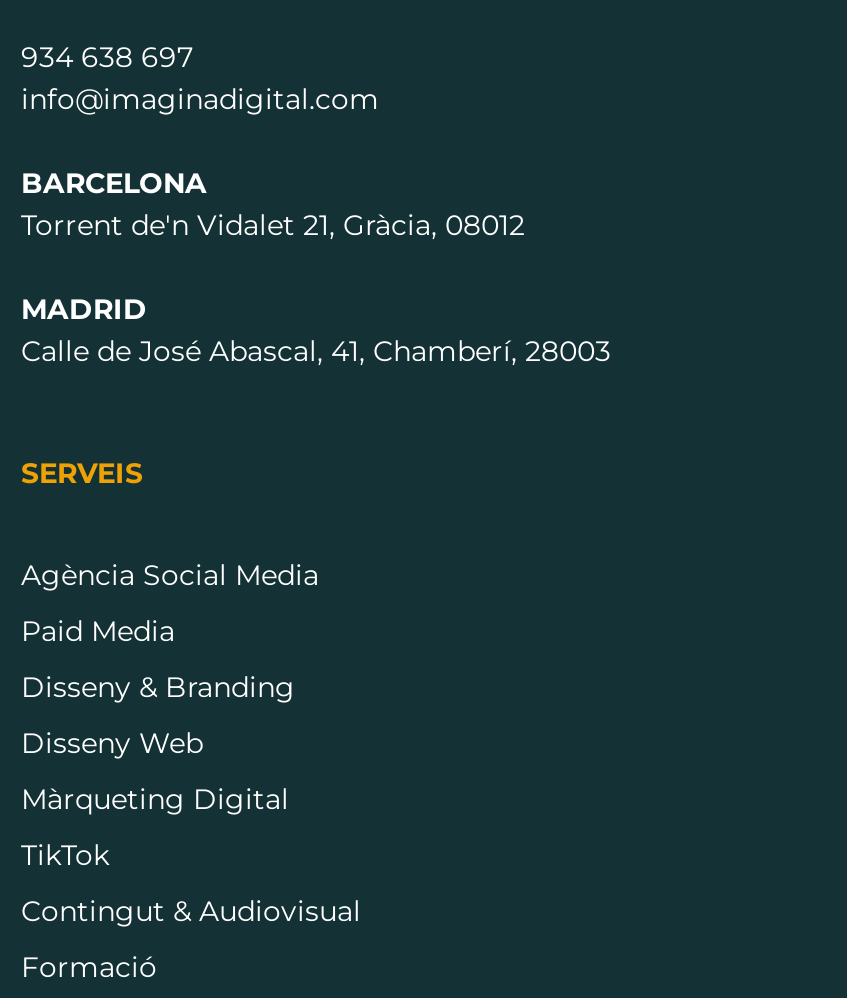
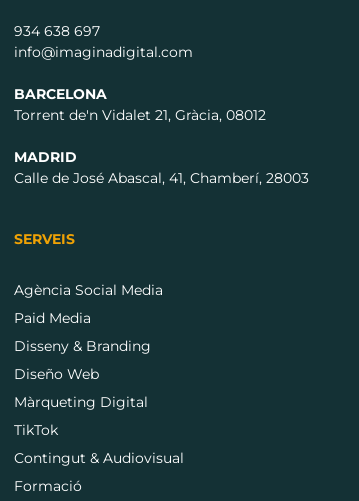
[21,725,203,761] Disseny Web -> [14,365,99,383] Diseño Web

